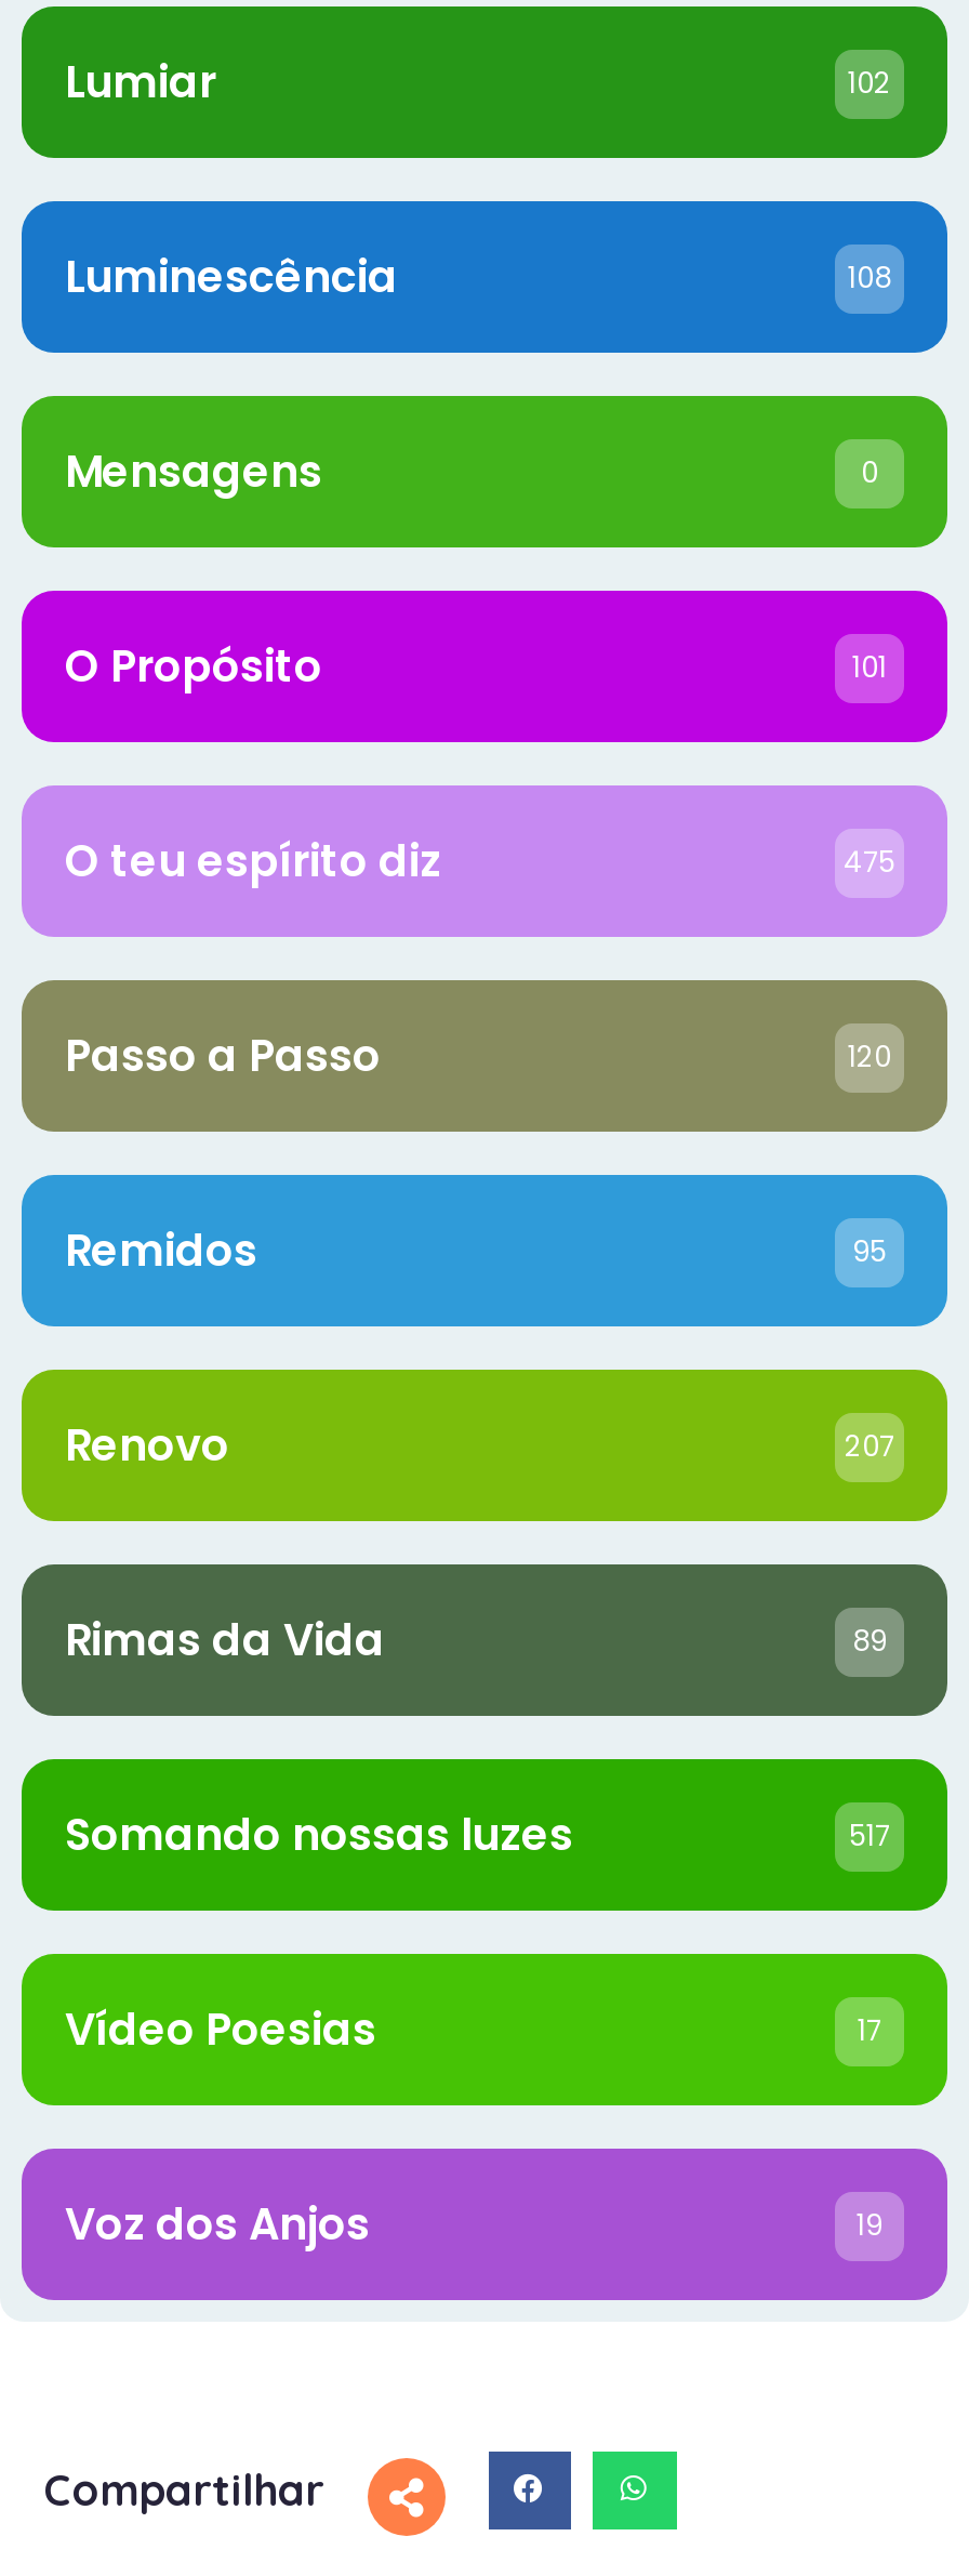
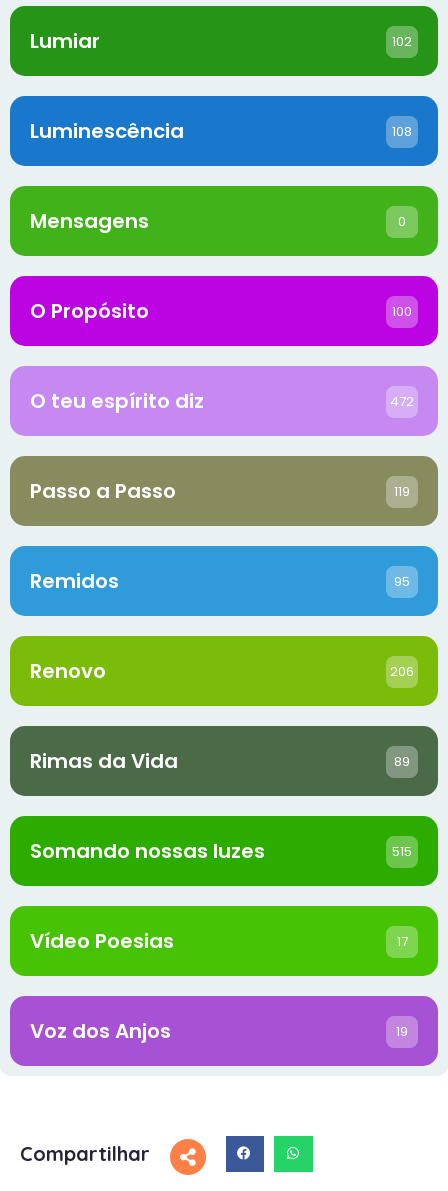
[852,647,887,688] 101 -> [392,302,412,321] 100
[844,842,895,883] 475 -> [390,392,414,411] 472
[848,1036,891,1078] 120 -> [394,482,410,501] 119
[845,1426,894,1467] 207 -> [390,662,414,681] 206
[849,1815,890,1857] 517 -> [392,842,412,861] 515

